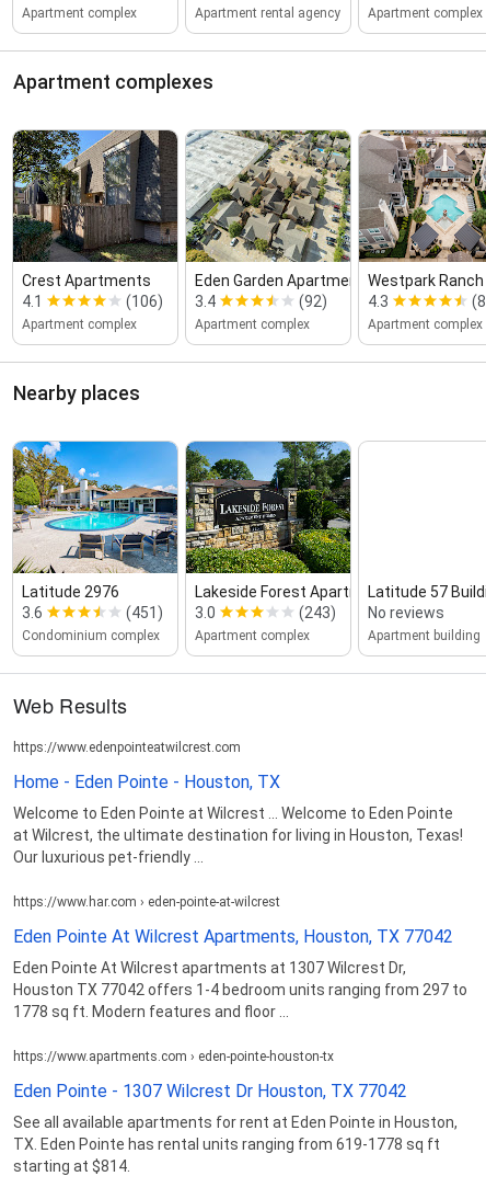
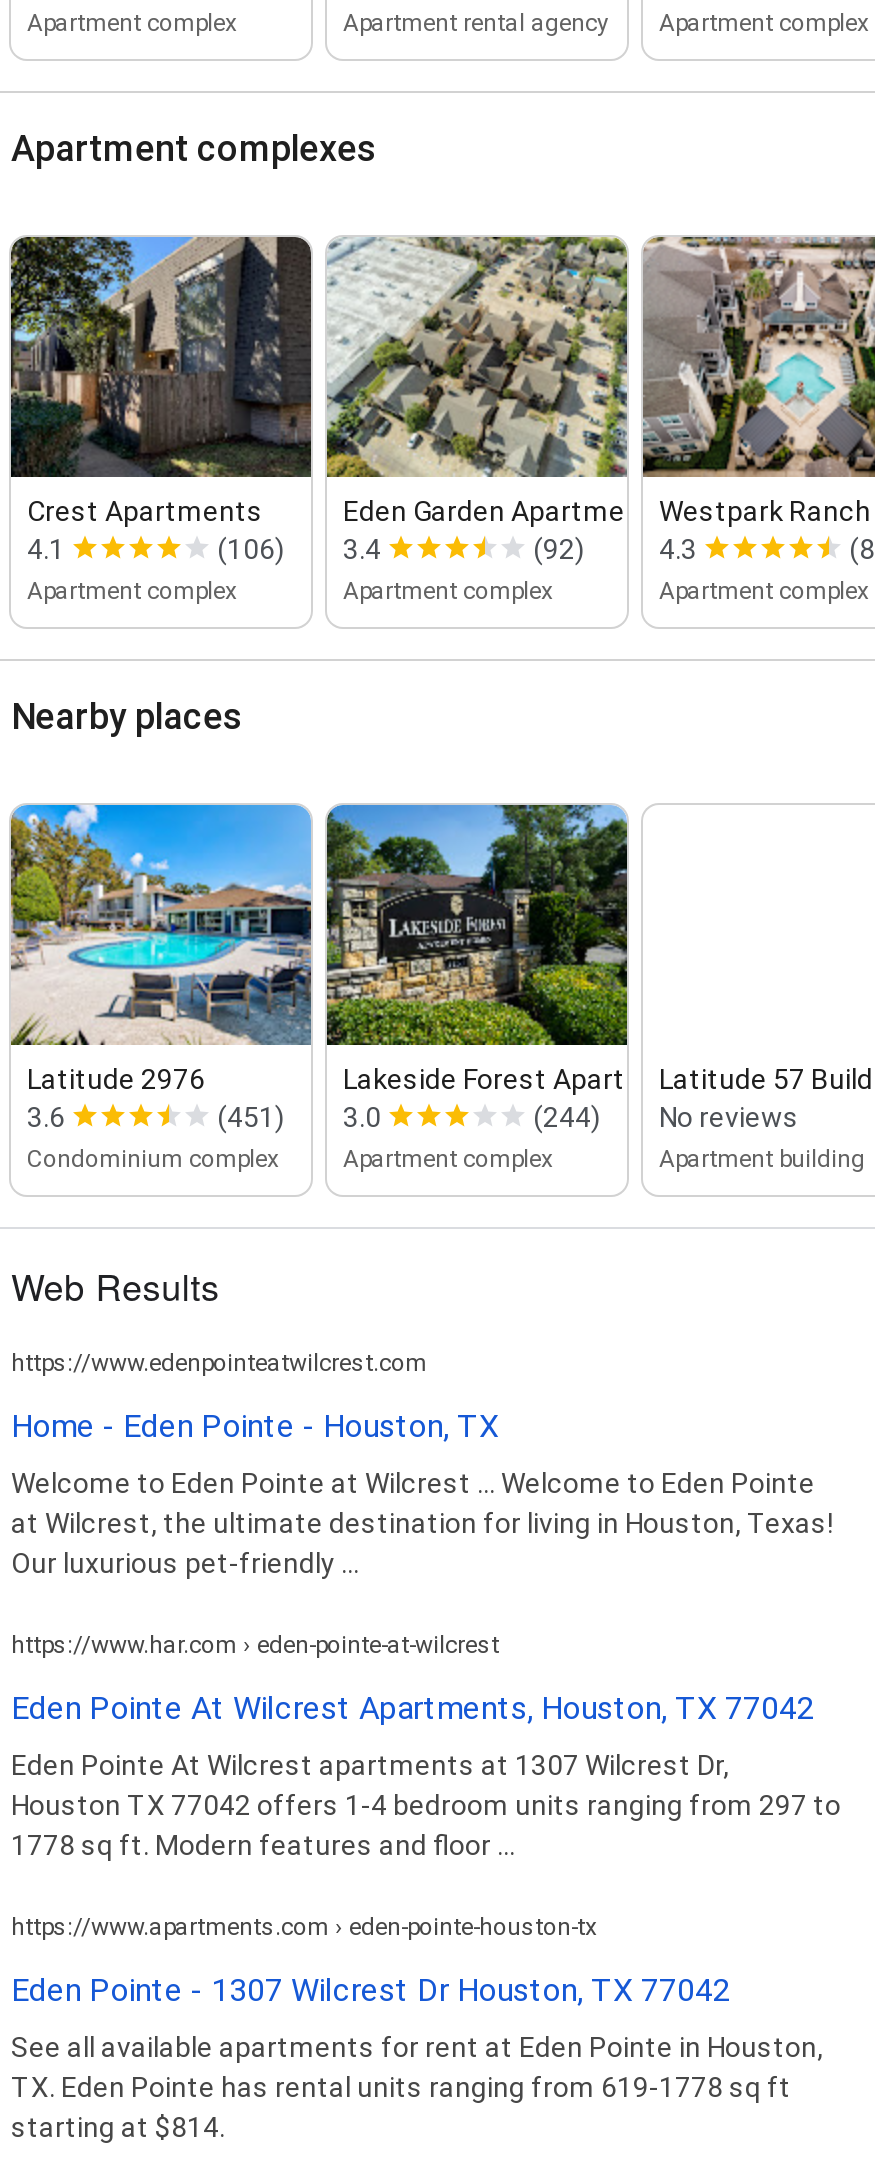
[299,604,444,621] (243) No reviews -> [533,1100,799,1132] (244) No reviews

